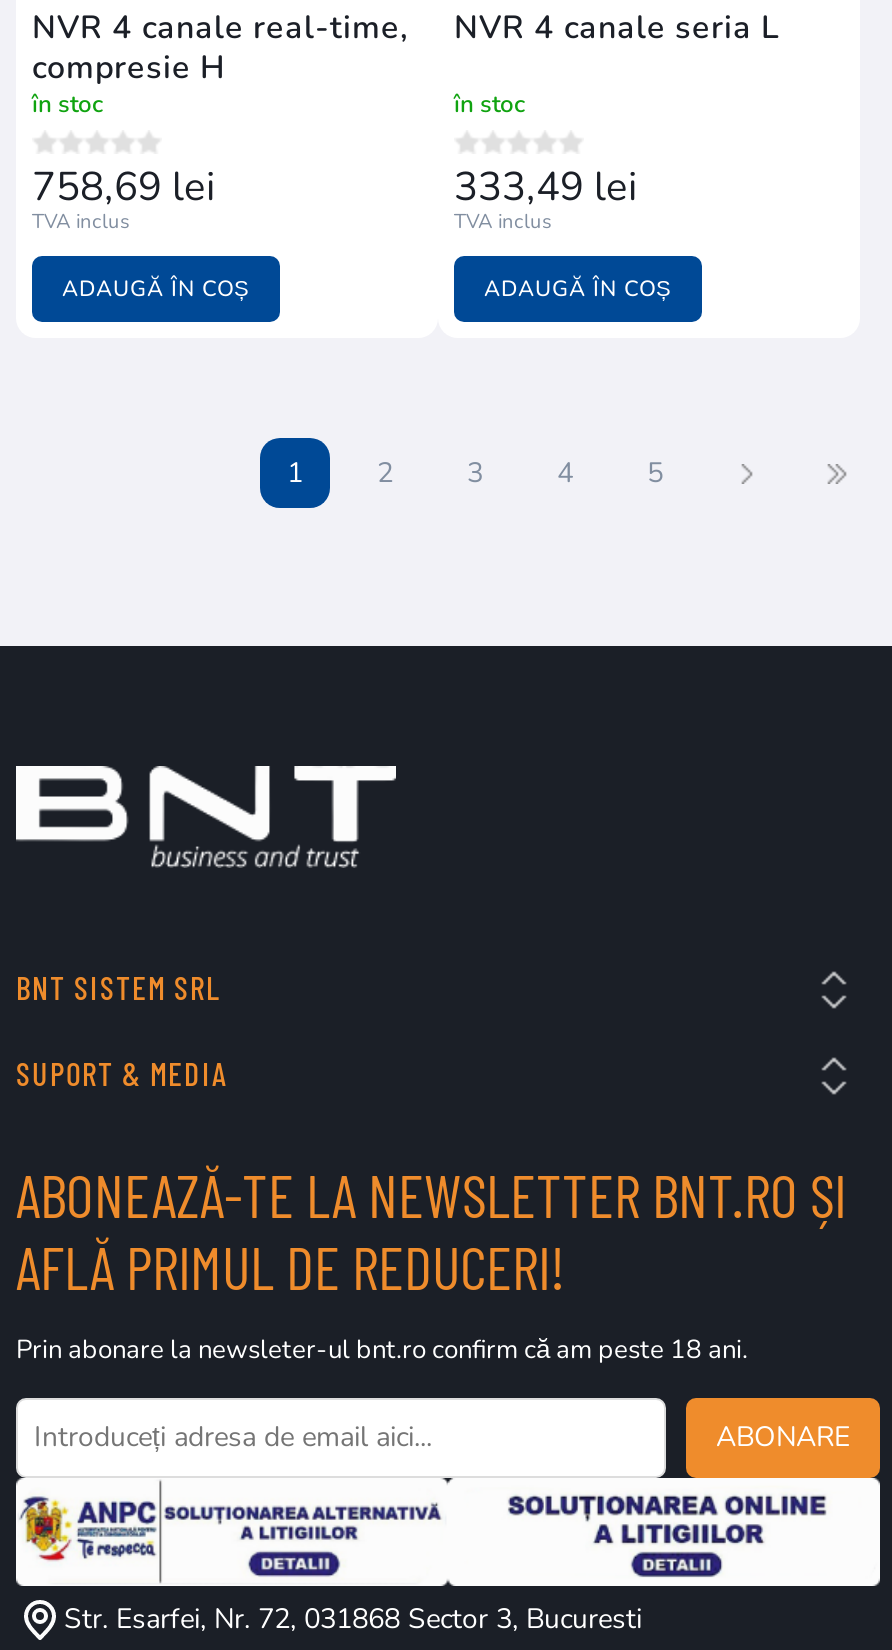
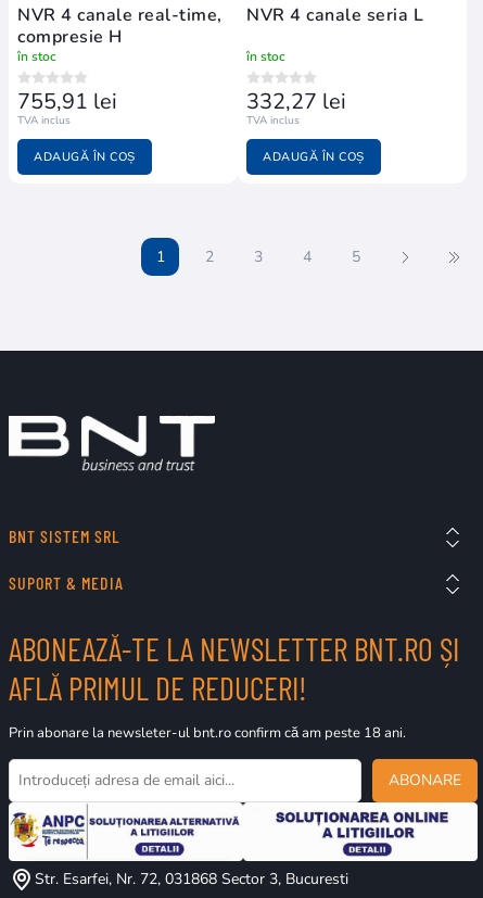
[32,160,216,214] 758,69 lei -> [17,87,117,116] 755,91 lei
[454,160,638,214] 333,49 lei -> [246,87,346,116] 332,27 lei

